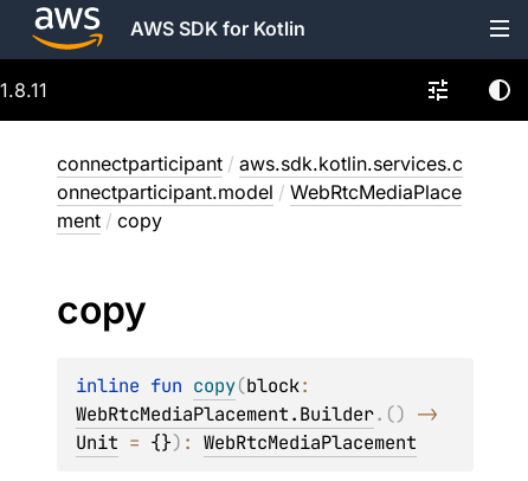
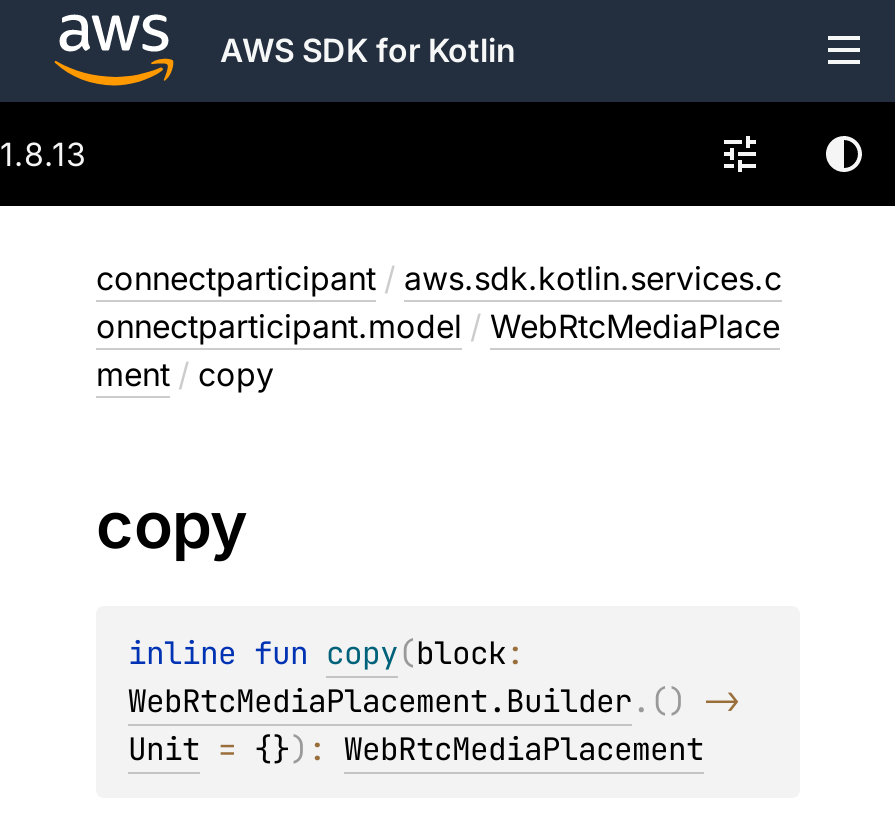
[0,78,47,102] 1.8.11 -> [0,134,86,174] 1.8.13

